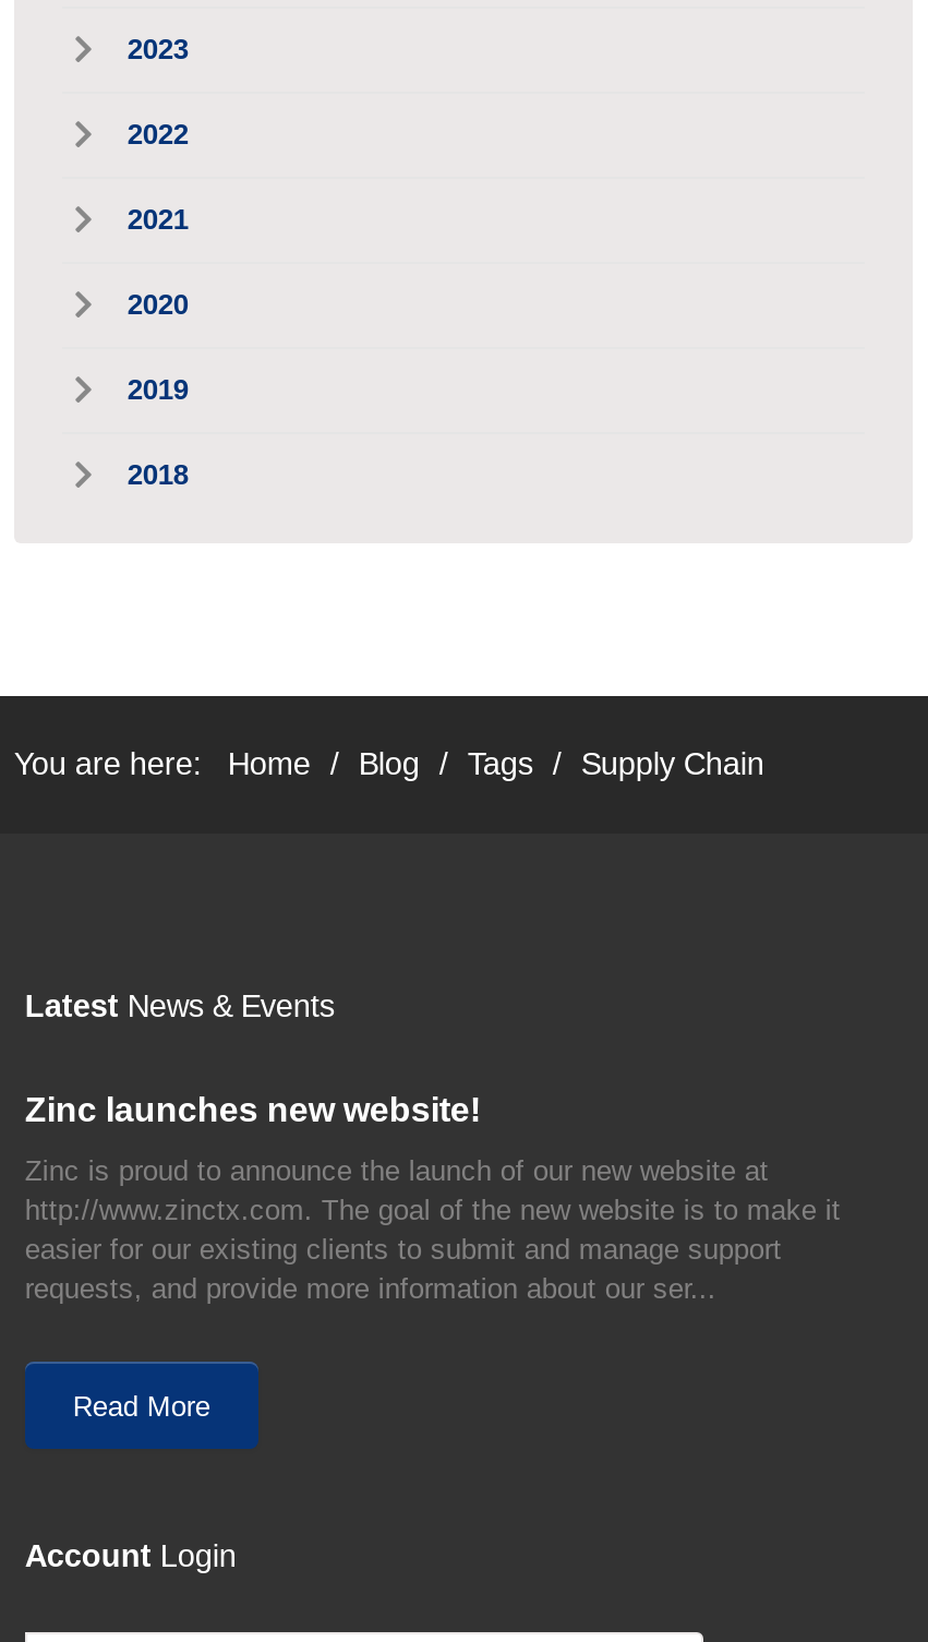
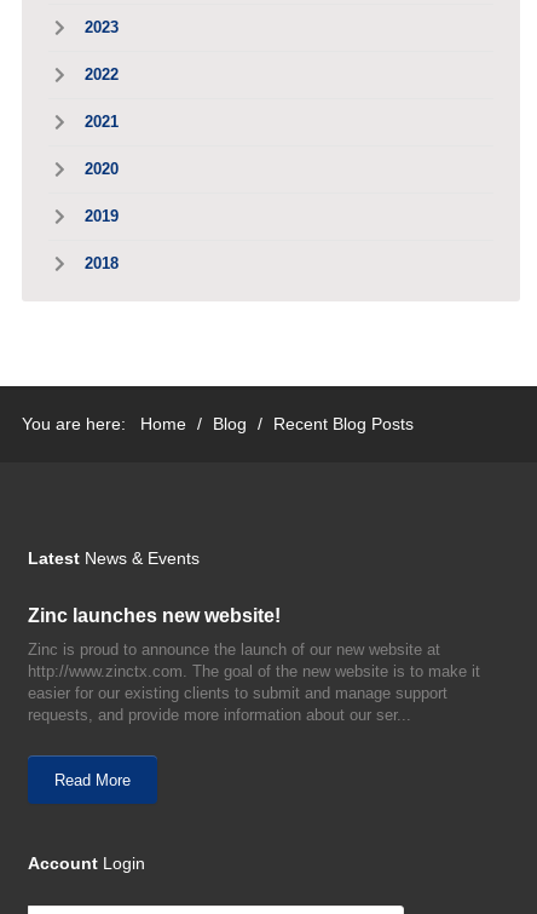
[14,745,764,780] You are here: Home / Blog / Tags / Supply Chain -> [22,413,414,433] You are here: Home / Blog / Recent Blog Posts

